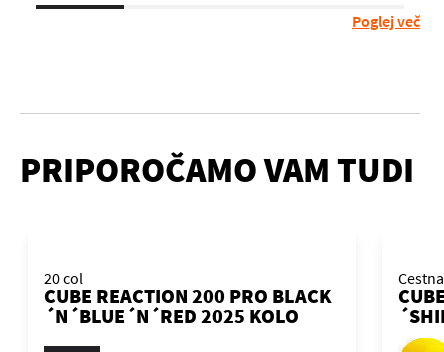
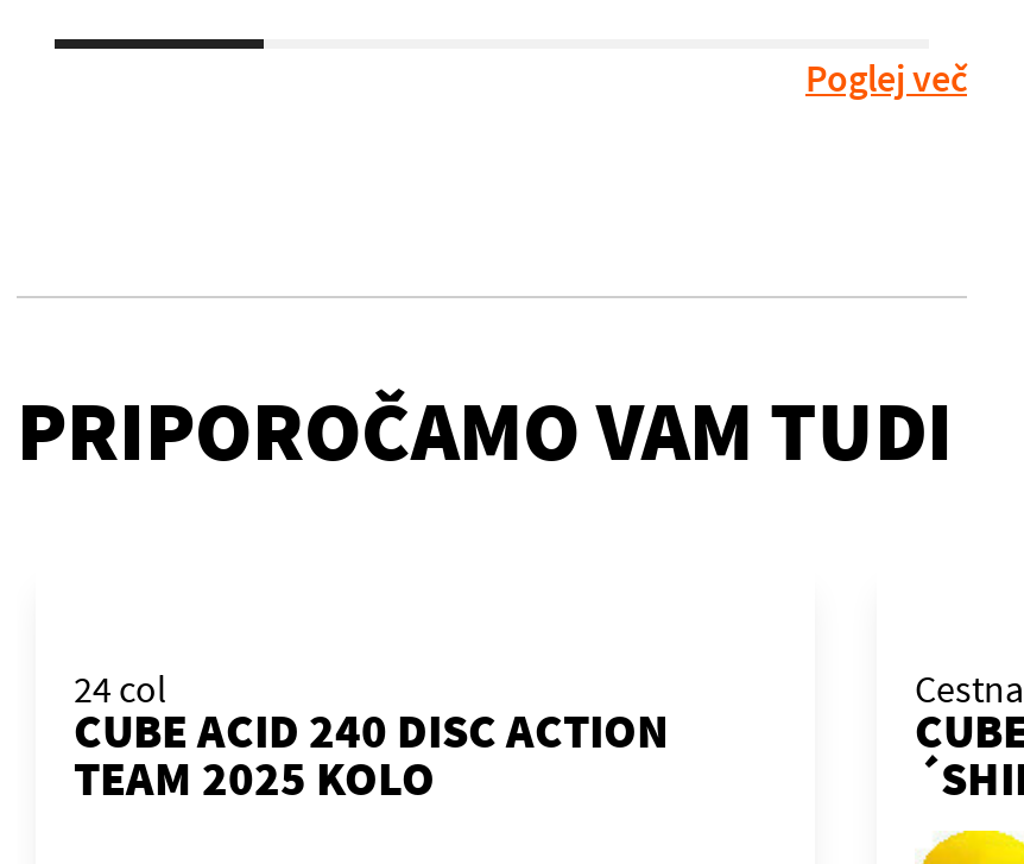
[44,268,83,288] 20 col -> [74,665,166,712] 24 col
[44,283,332,308] CUBE REACTION 200 PRO BLACK -> [74,700,668,760] CUBE ACID 240 DISC ACTION
[44,303,299,328] ´N´BLUE´N´RED 2025 KOLO -> [74,748,435,807] TEAM 2025 KOLO

